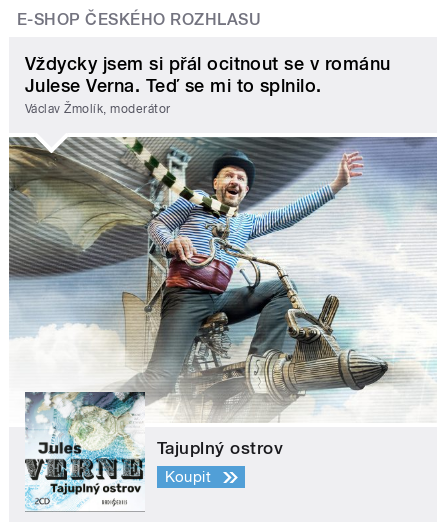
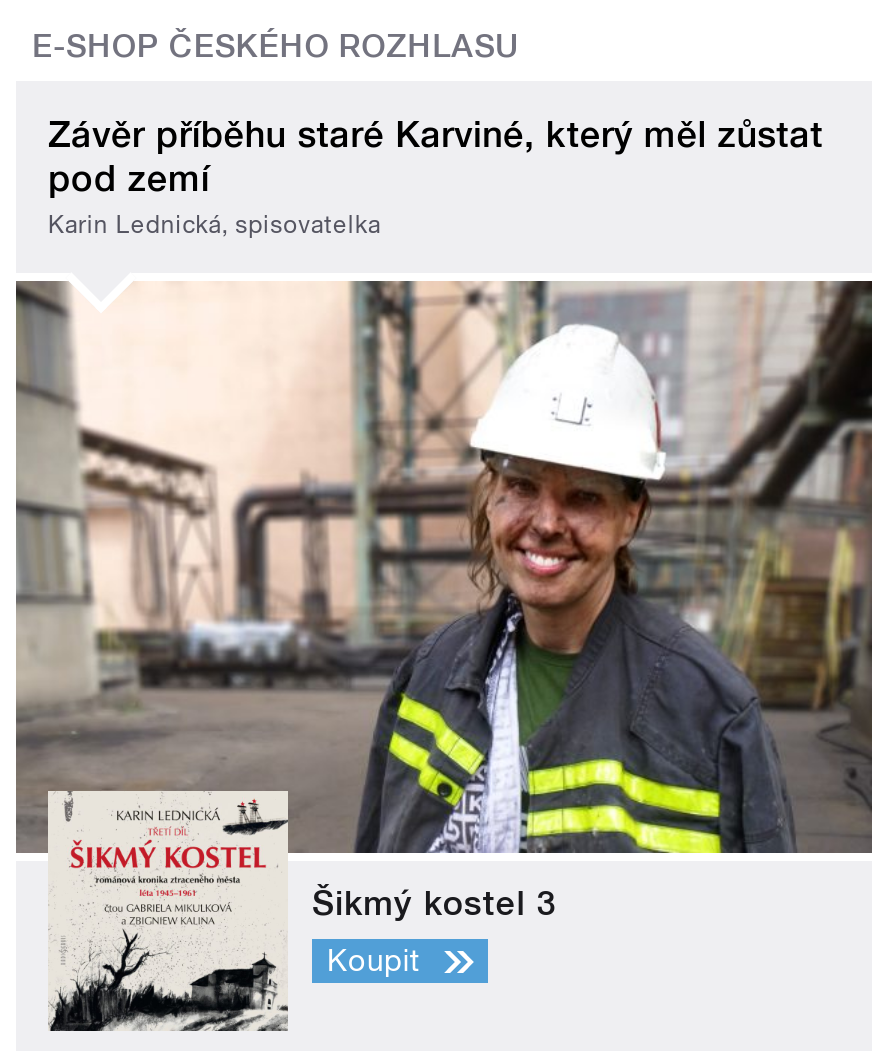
[25,53,391,116] Vždycky jsem si přál ocitnout se v románu | Julese Verna. Teď se mi to splnilo. | Václav Žmolík, moderátor -> [48,113,823,240] Závěr příběhu staré Karviné, který měl zůstat | pod zemí | Karin Lednická, spisovatelka
[9,136,438,512] [image] | Tajuplný ostrov -> [14,279,874,1033] [image] | Šikmý kostel 3

